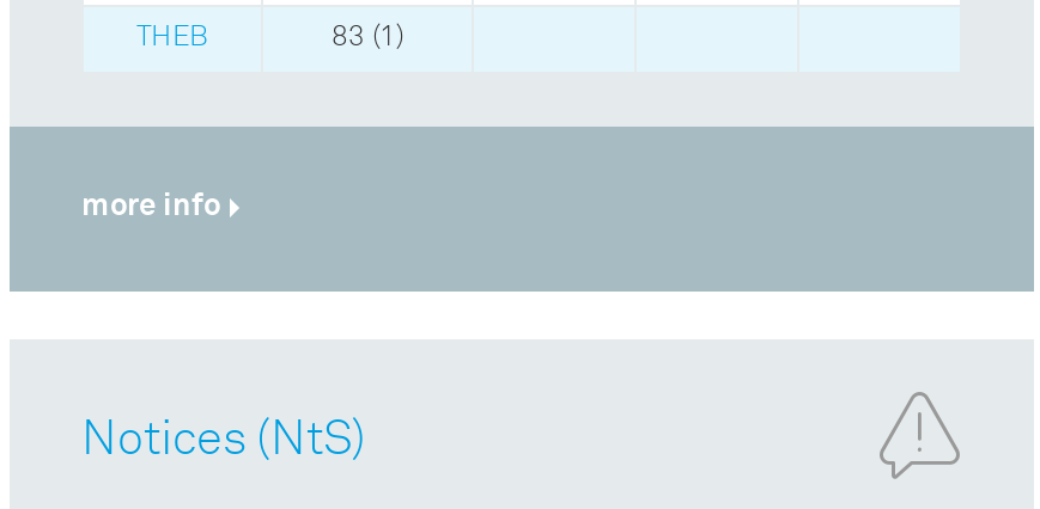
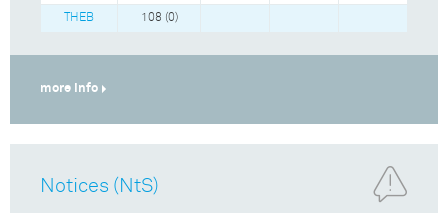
[332,24,403,53] 83 (1) -> [140,12,177,24] 108 (0)

